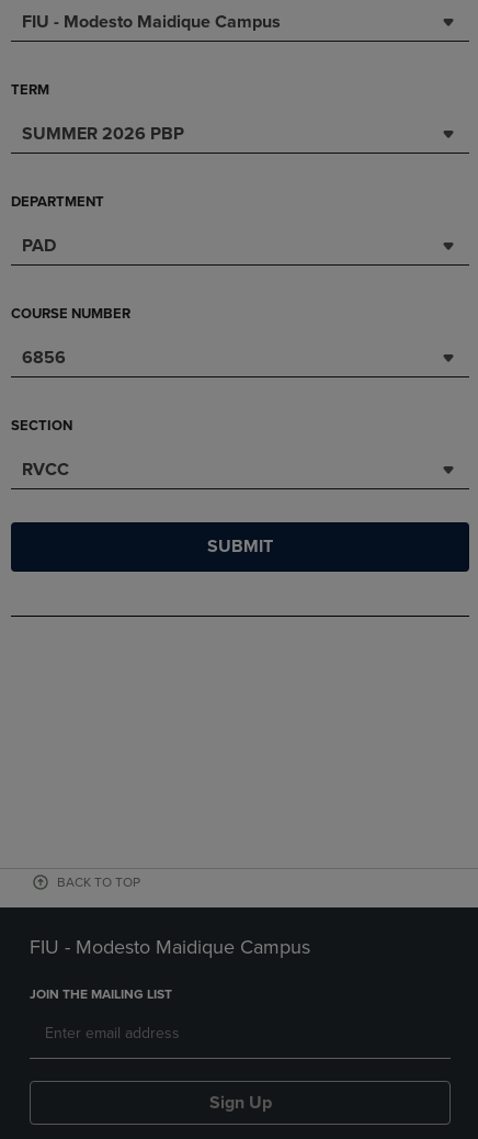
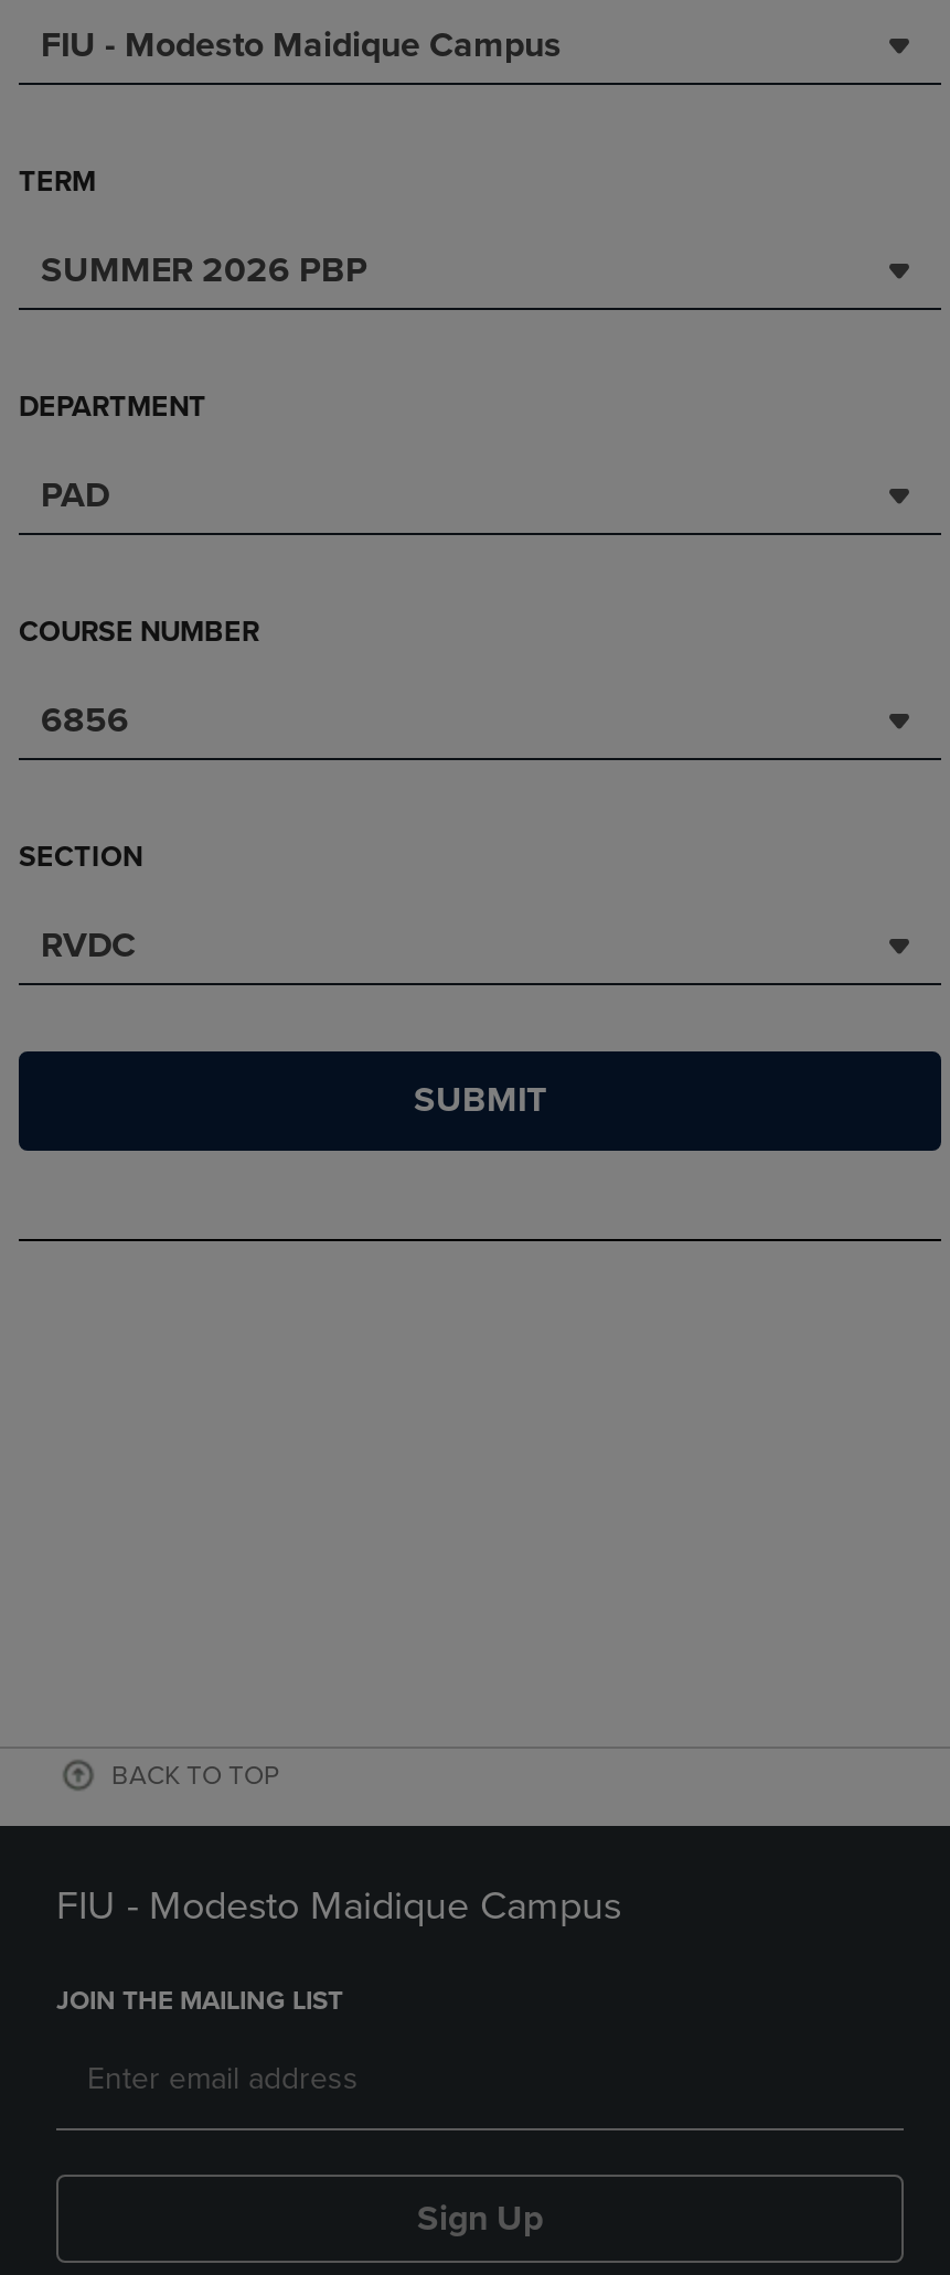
[22,459,69,481] RVCC -> [41,924,136,968] RVDC

